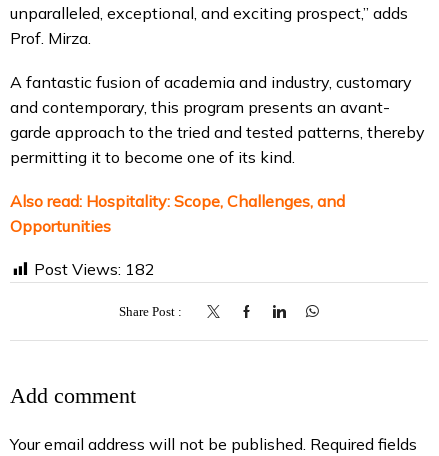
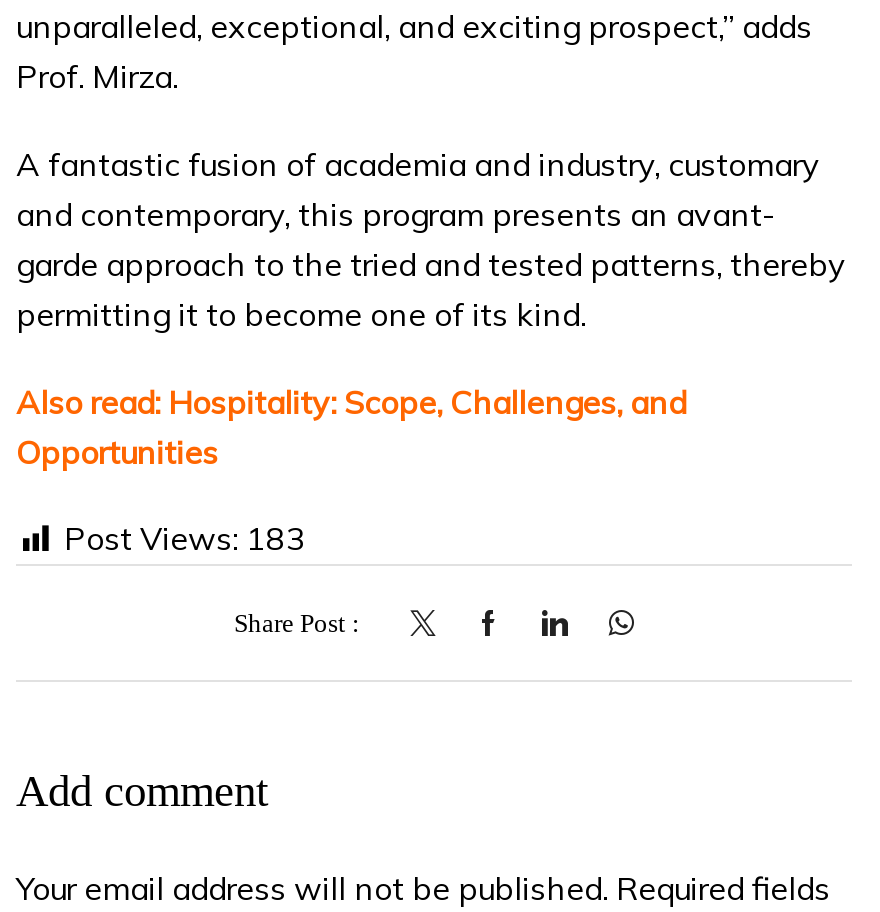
[34,259,155,279] Post Views: 182 -> [64,518,306,558] Post Views: 183

